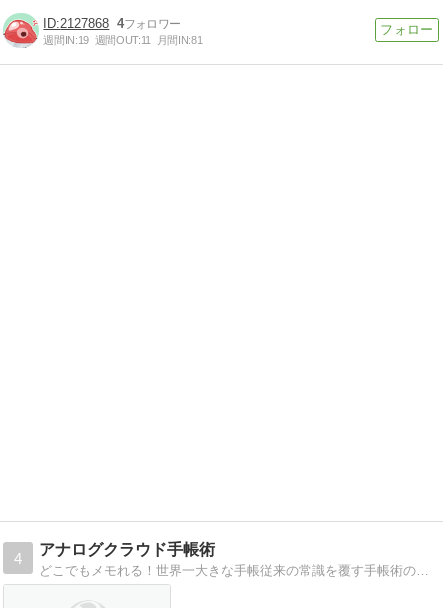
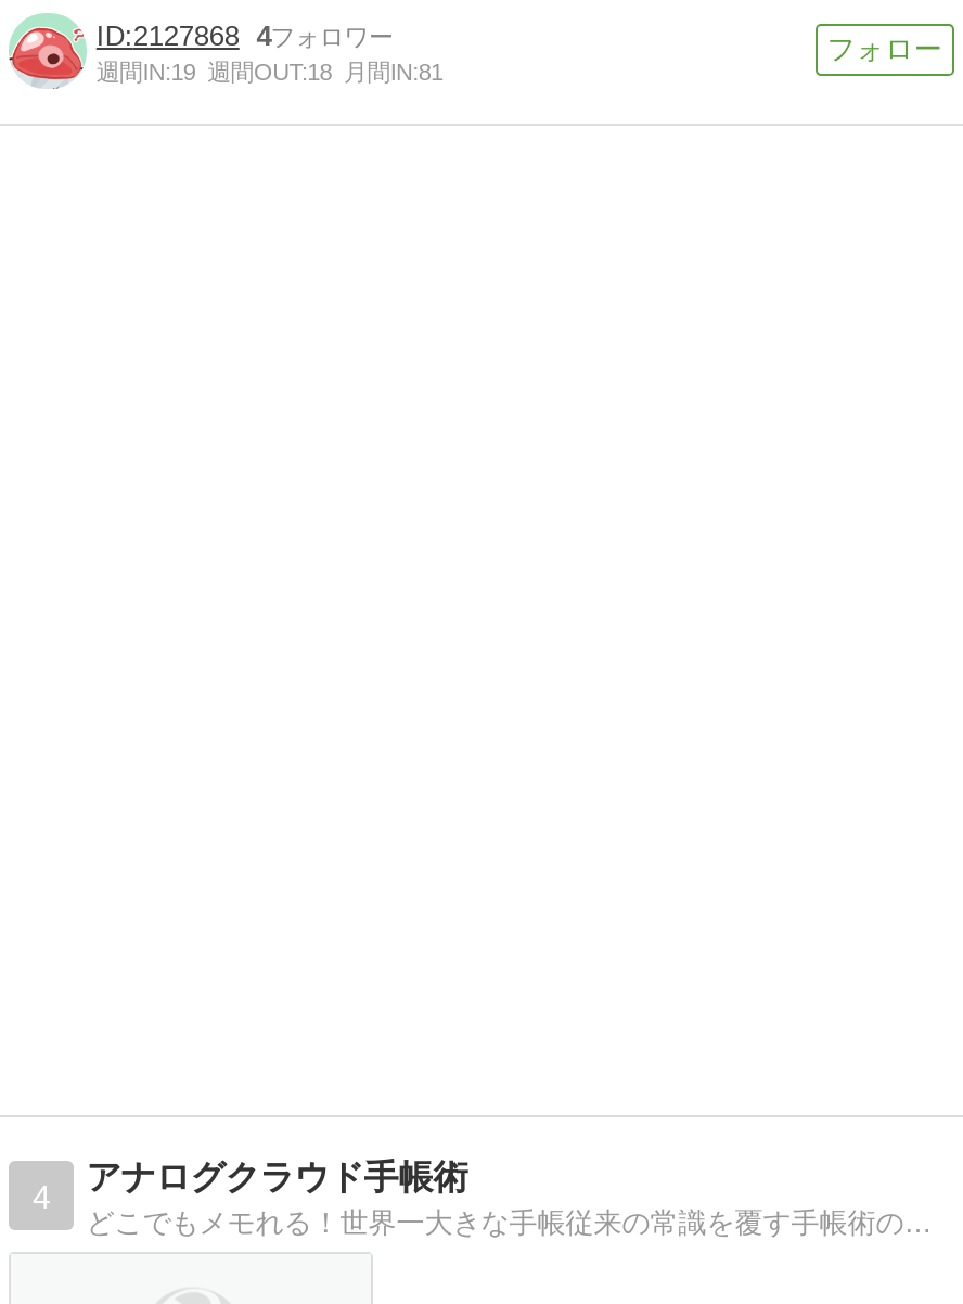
[43,34,202,46] 週間IN:19 週間OUT:11 月間IN:81 -> [96,58,443,84] 週間IN:19 週間OUT:18 月間IN:81

